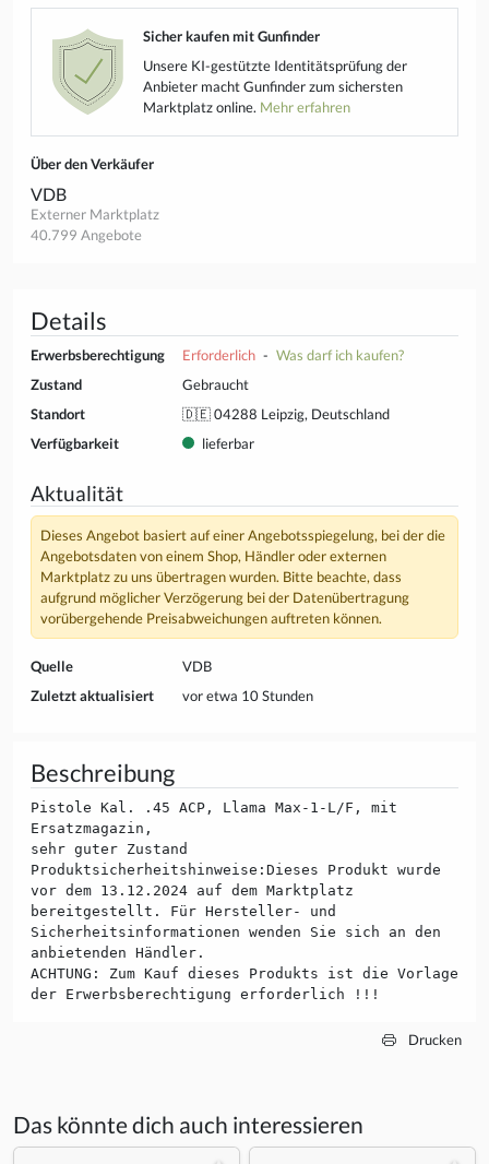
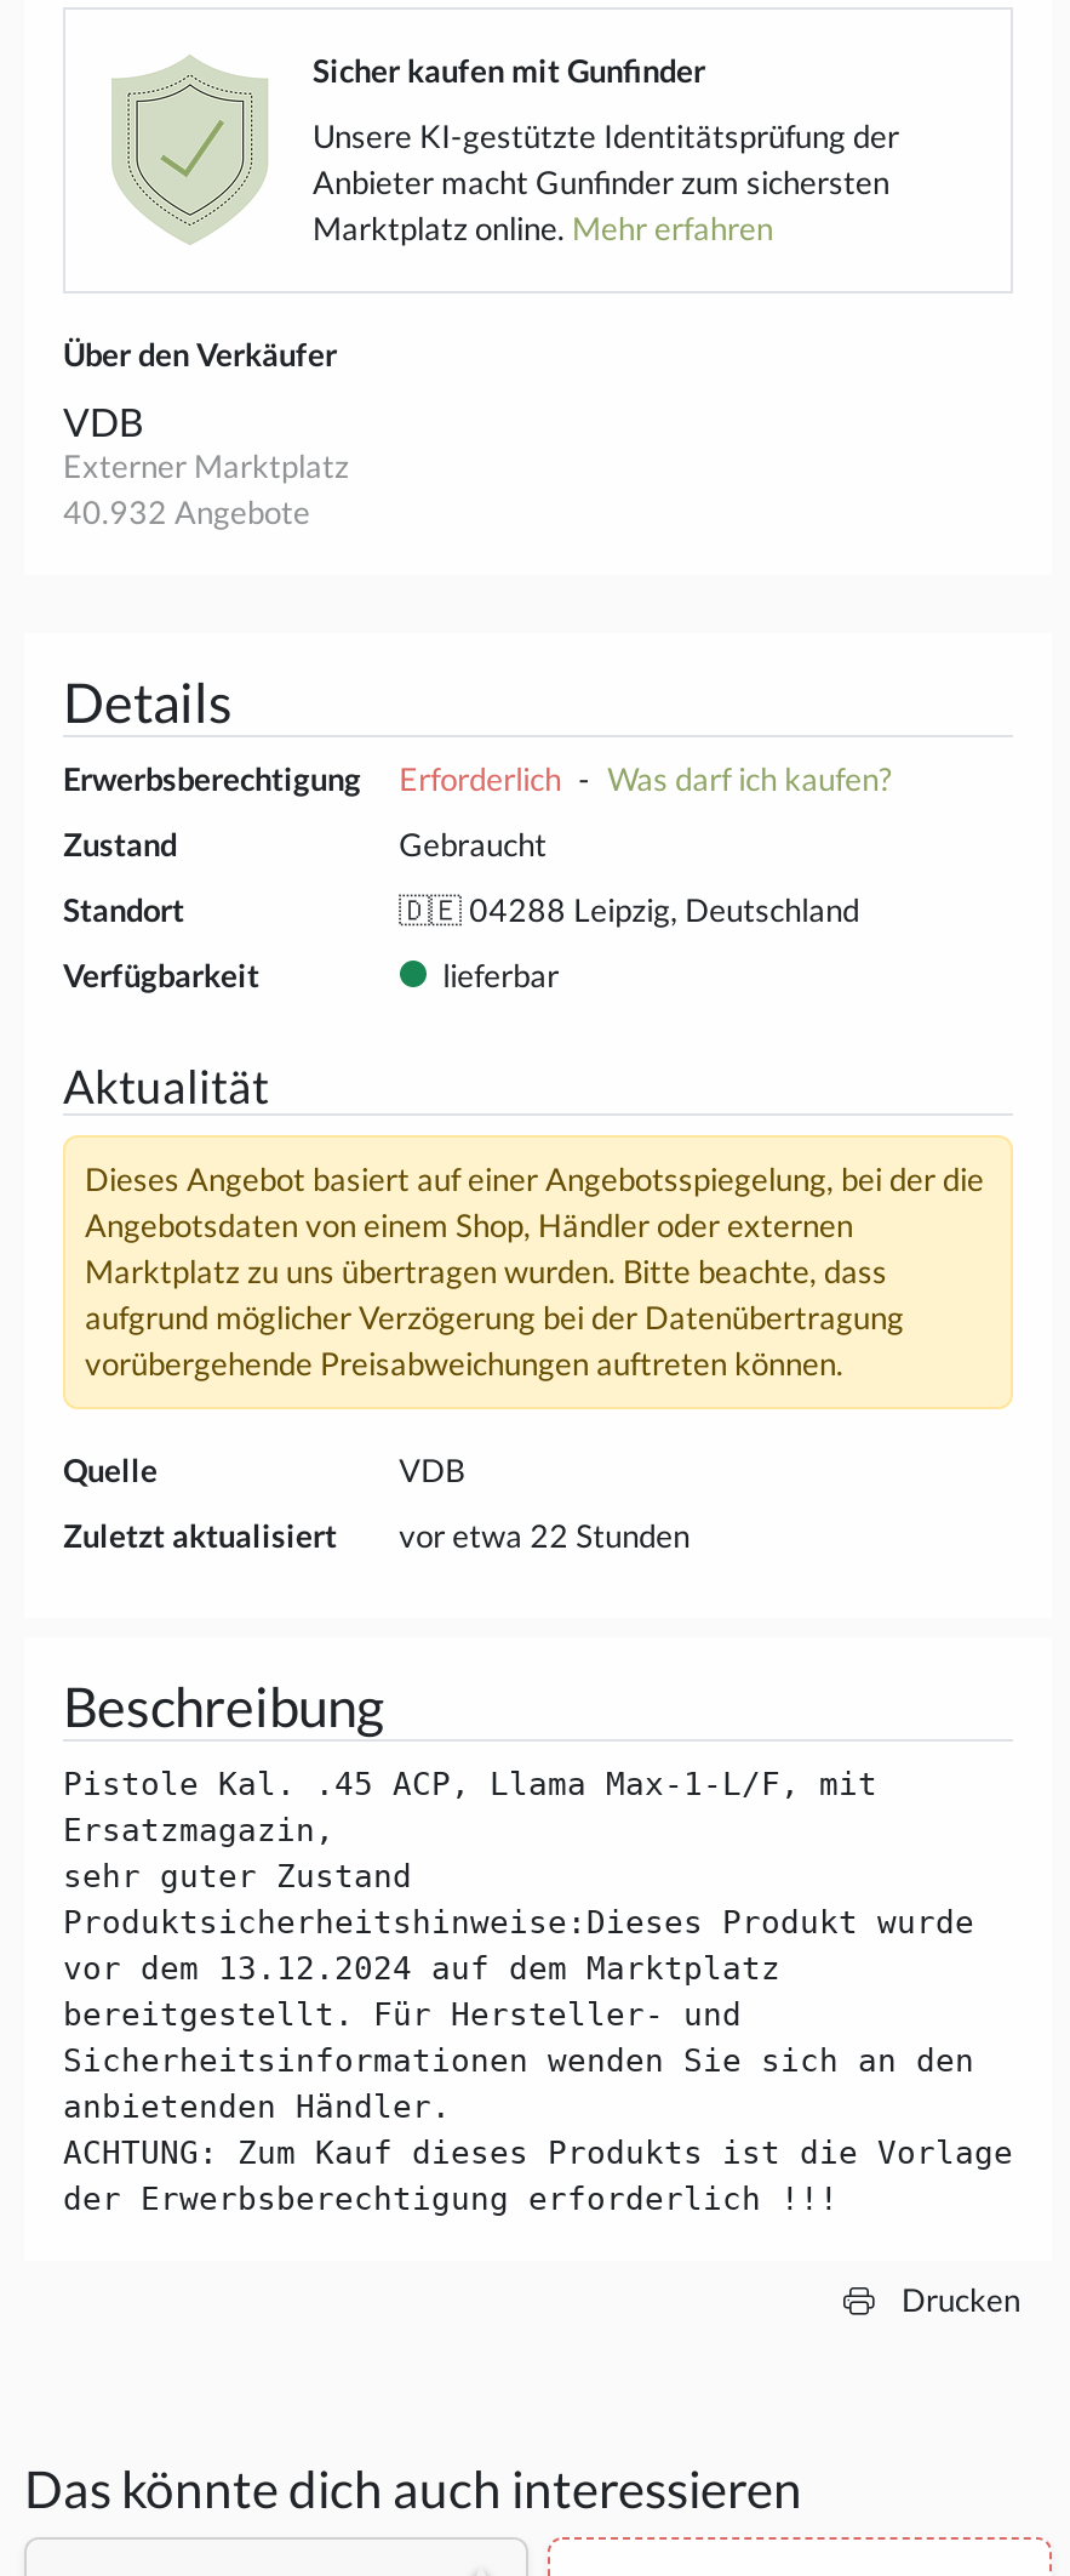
[31,226,142,244] 40.799 Angebote -> [63,492,310,531] 40.932 Angebote
[182,687,313,704] vor etwa 10 Stunden -> [399,1516,690,1555] vor etwa 22 Stunden

